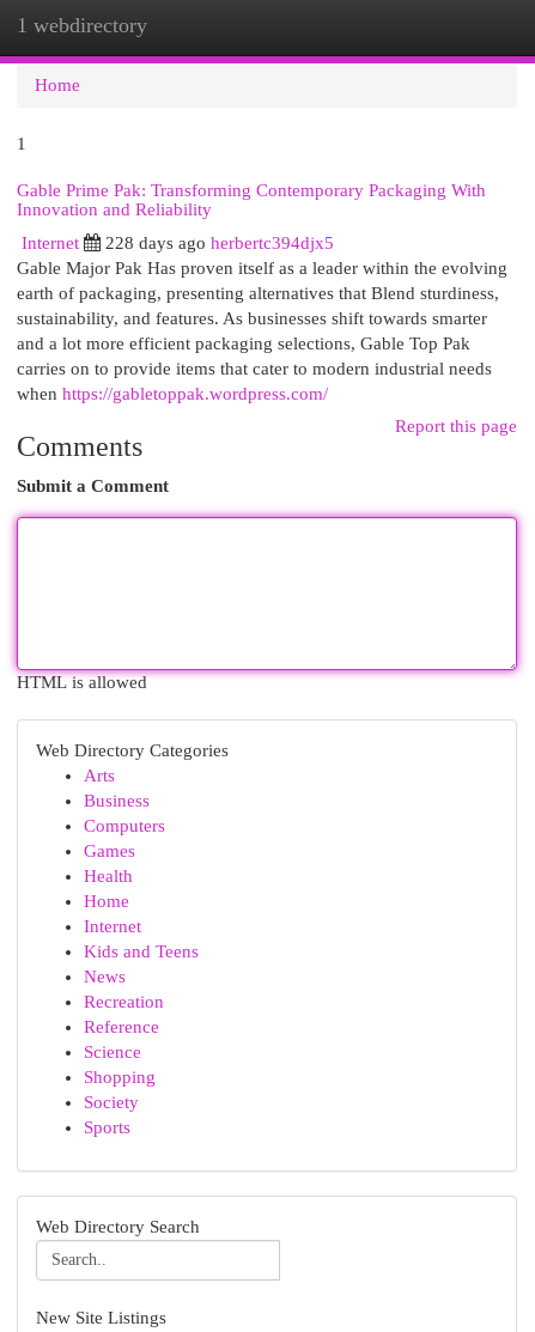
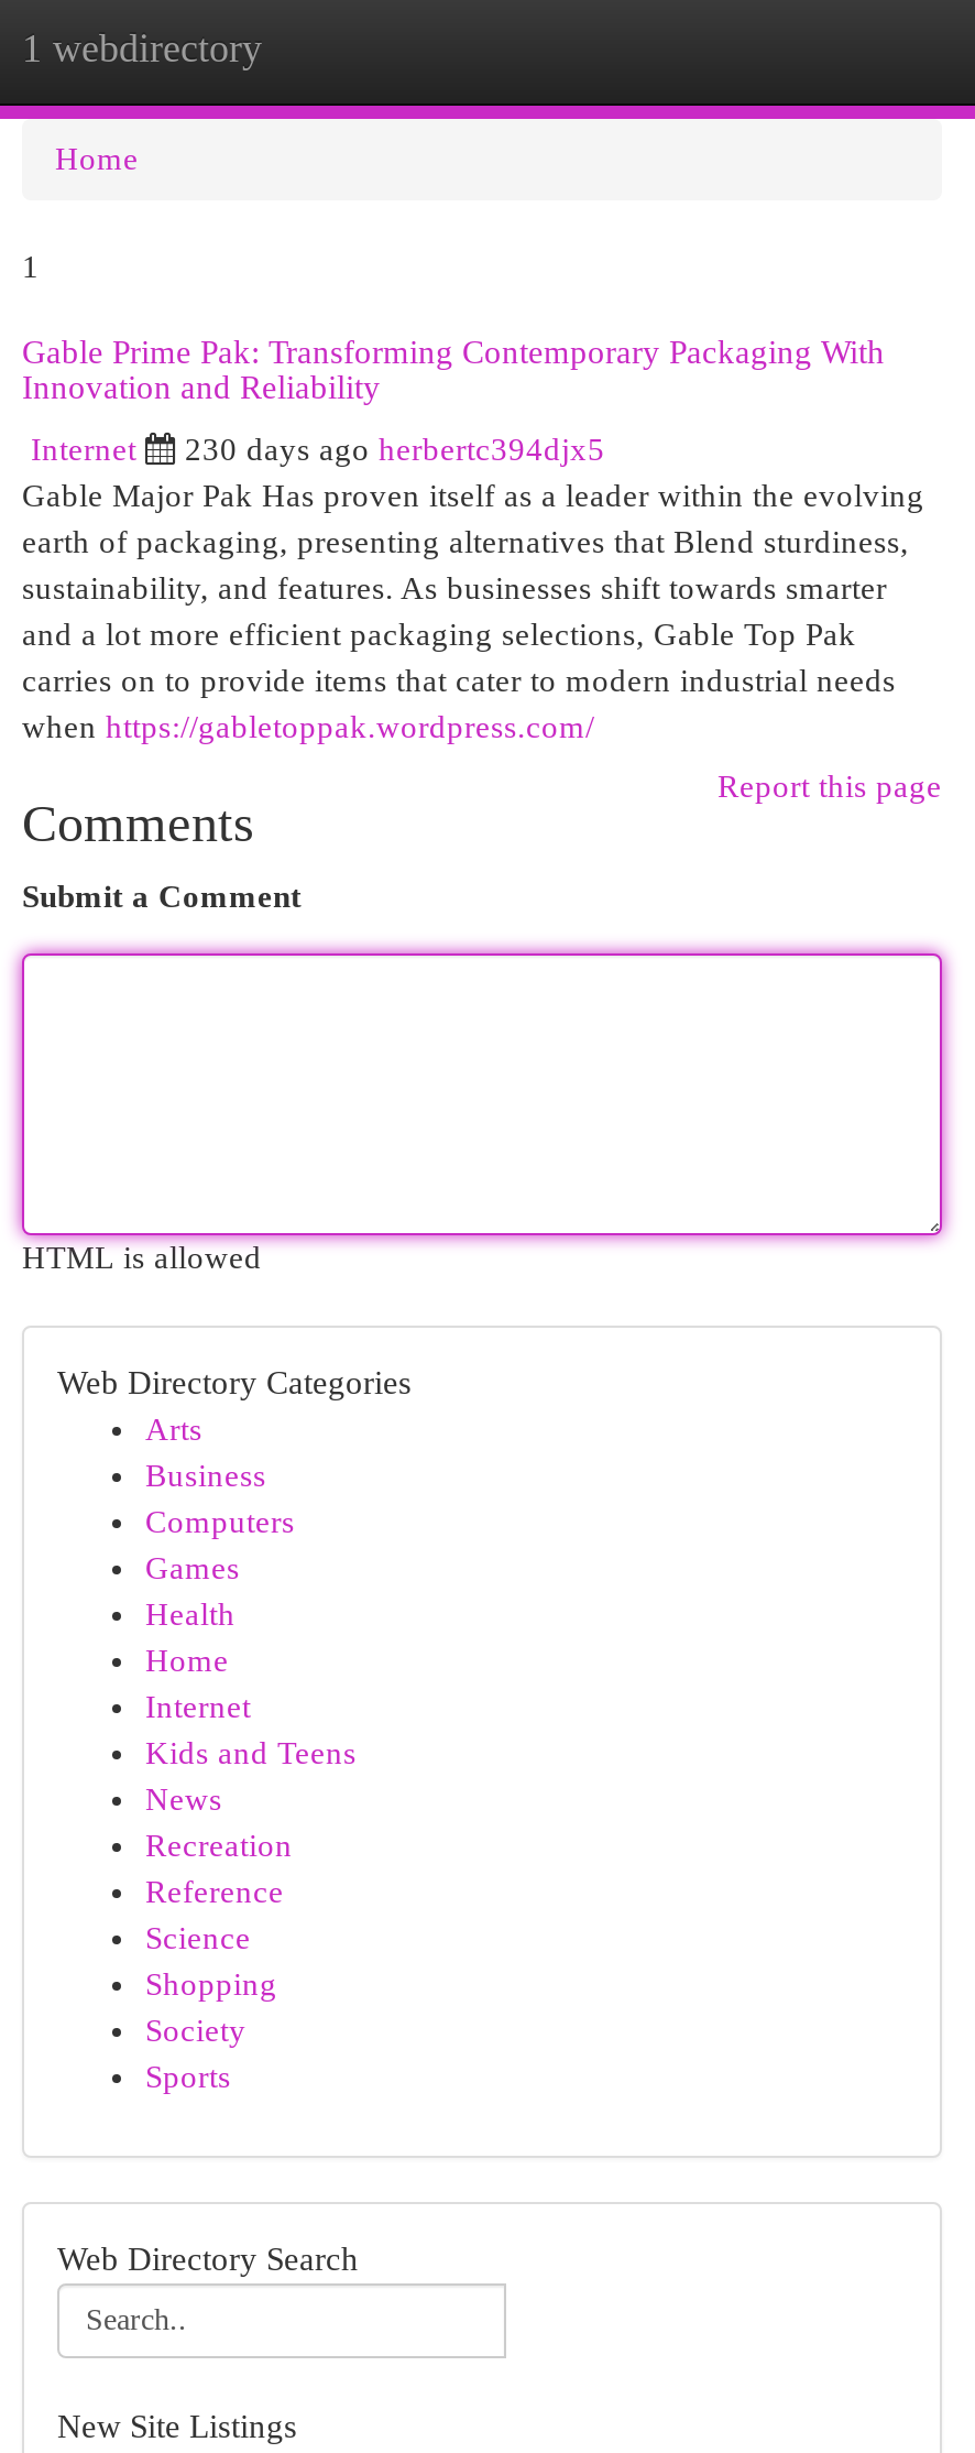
[105,233,334,253] 228 days ago herbertc394djx5 -> [185,432,605,467] 230 days ago herbertc394djx5

